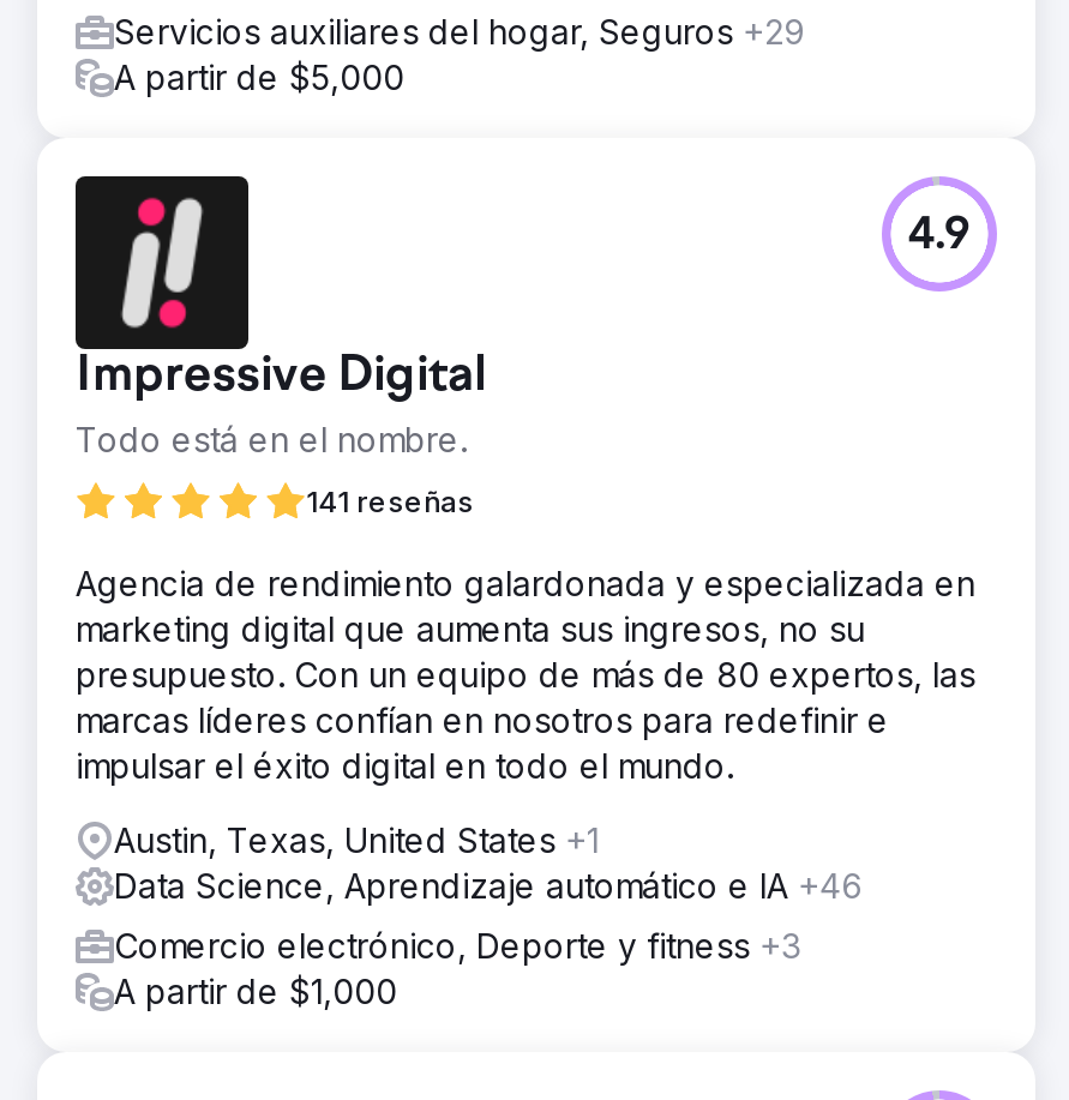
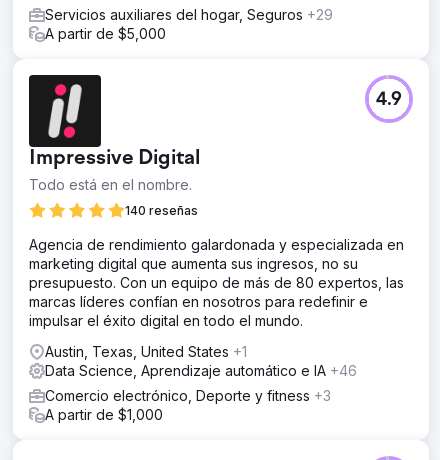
[306,483,474,519] 141 reseñas -> [125,203,198,218] 140 reseñas

